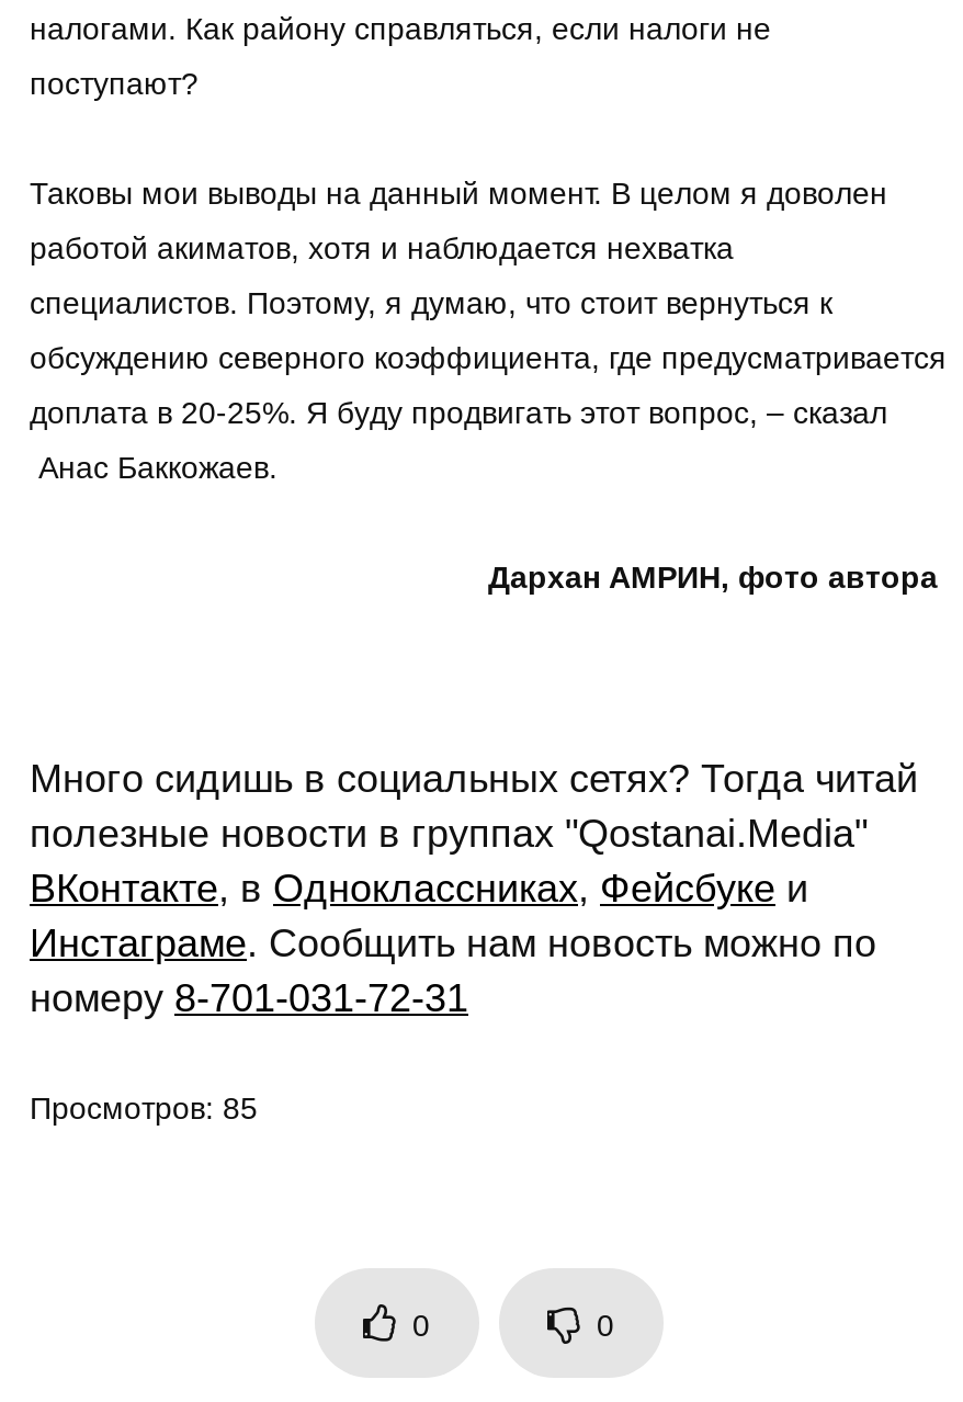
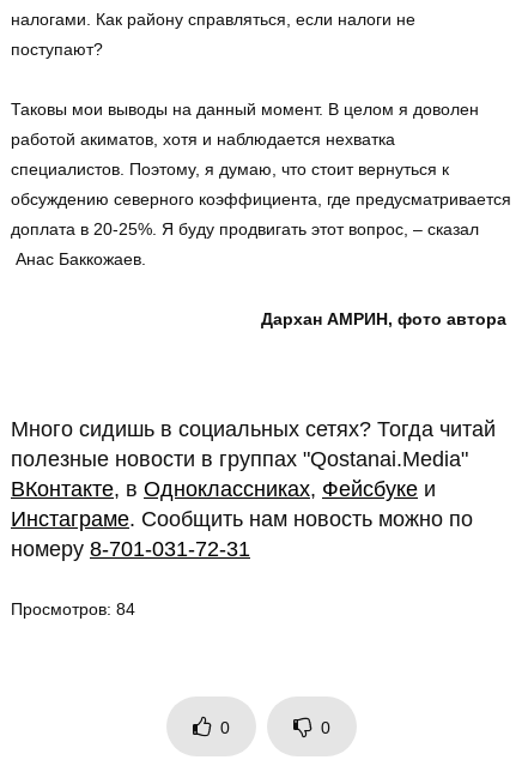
[30,1089,258,1124] Просмотров: 85 -> [11,599,135,618] Просмотров: 84

